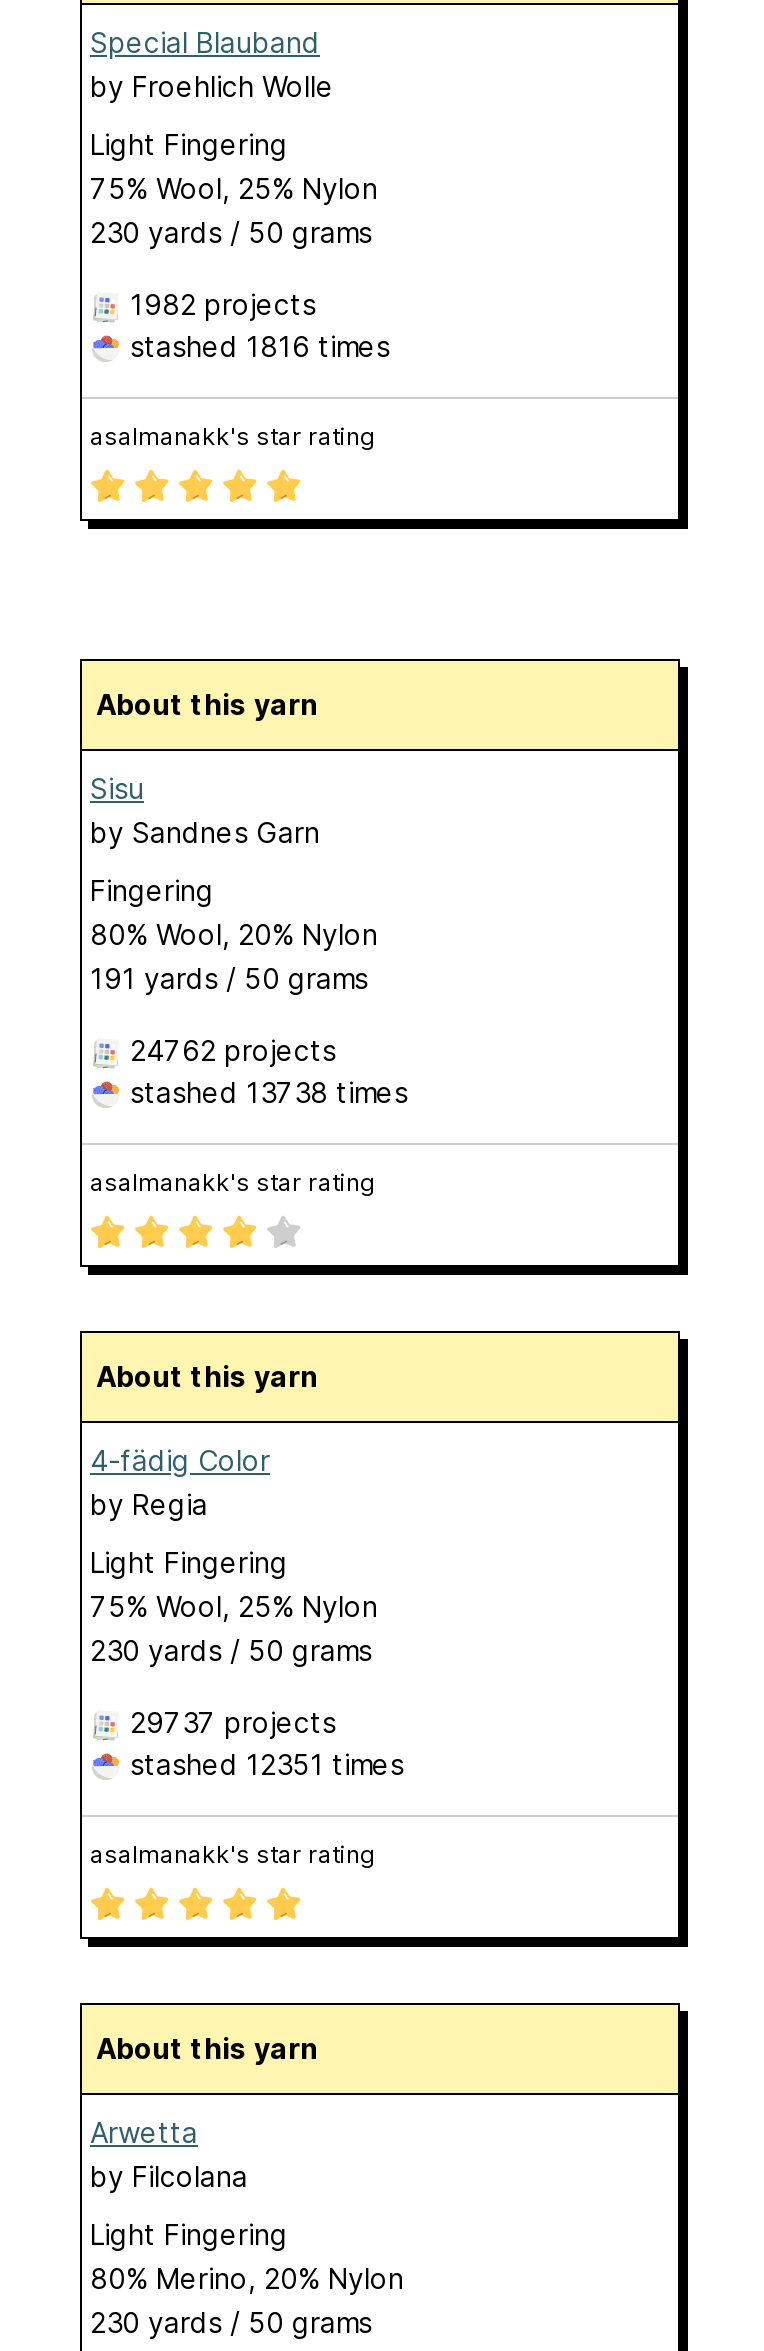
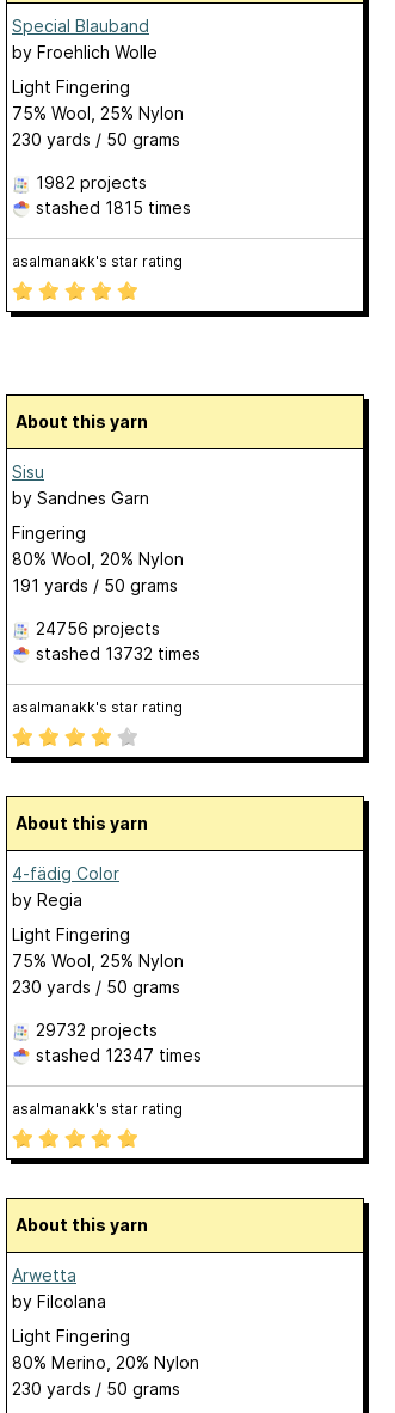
[122,329,390,363] stashed 1816 times -> [31,197,191,217] stashed 1815 times
[130,1033,336,1067] 24762 projects -> [36,618,160,638] 24756 projects
[122,1075,408,1109] stashed 13738 times -> [31,643,200,663] stashed 13732 times
[130,1705,336,1739] 29737 projects -> [36,1020,158,1040] 29732 projects
[122,1747,404,1781] stashed 12351 times -> [31,1045,202,1065] stashed 12347 times

